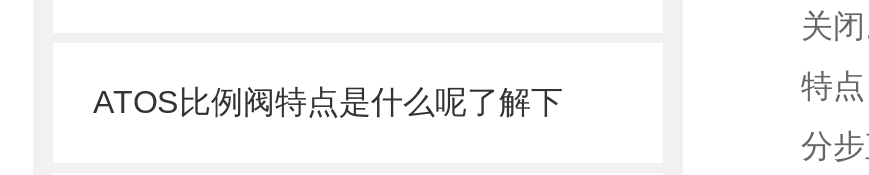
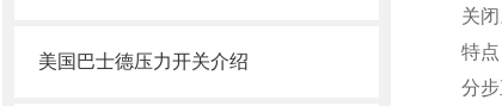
[93,85,563,119] ATOS比例阀特点是什么呢了解下 -> [38,51,249,71] 美国巴士德压力开关介绍

